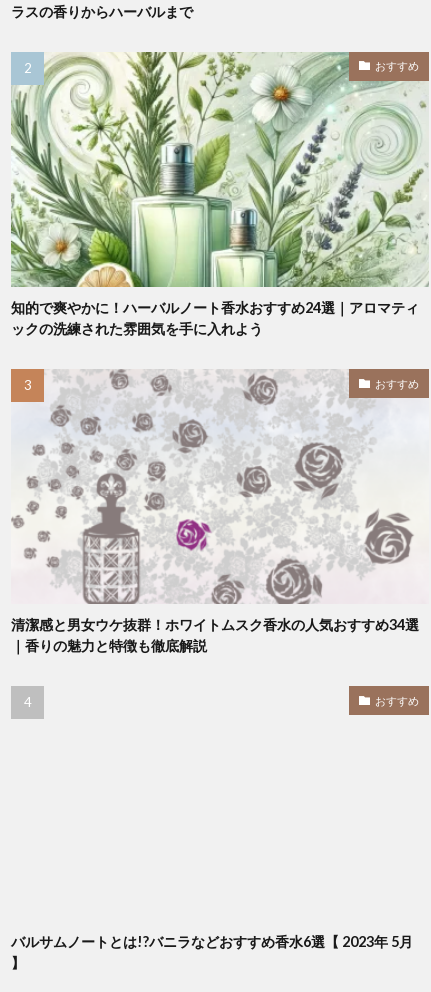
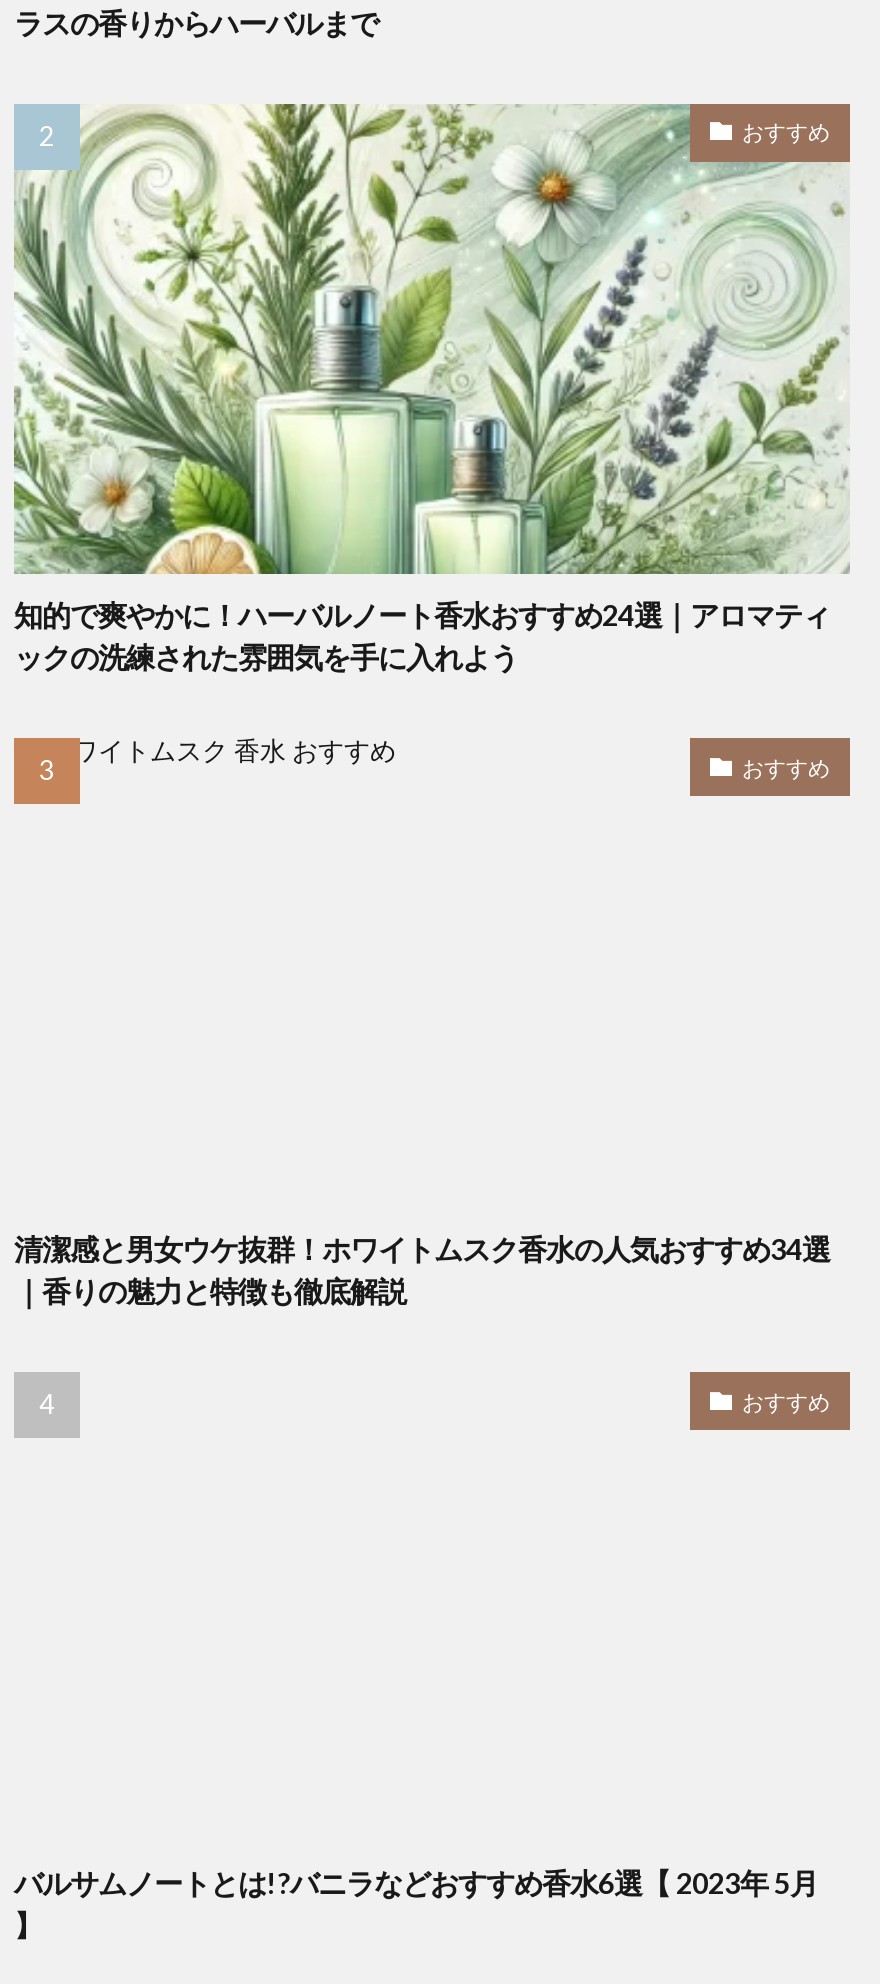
[11,369,414,605] [image] -> none

